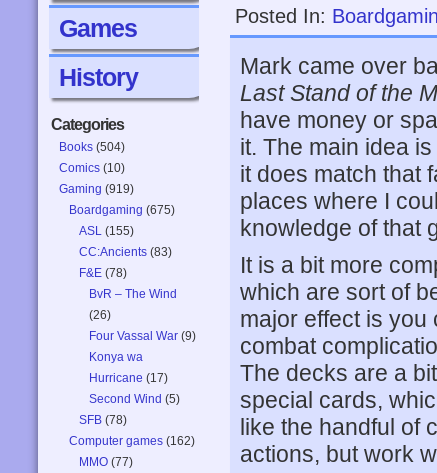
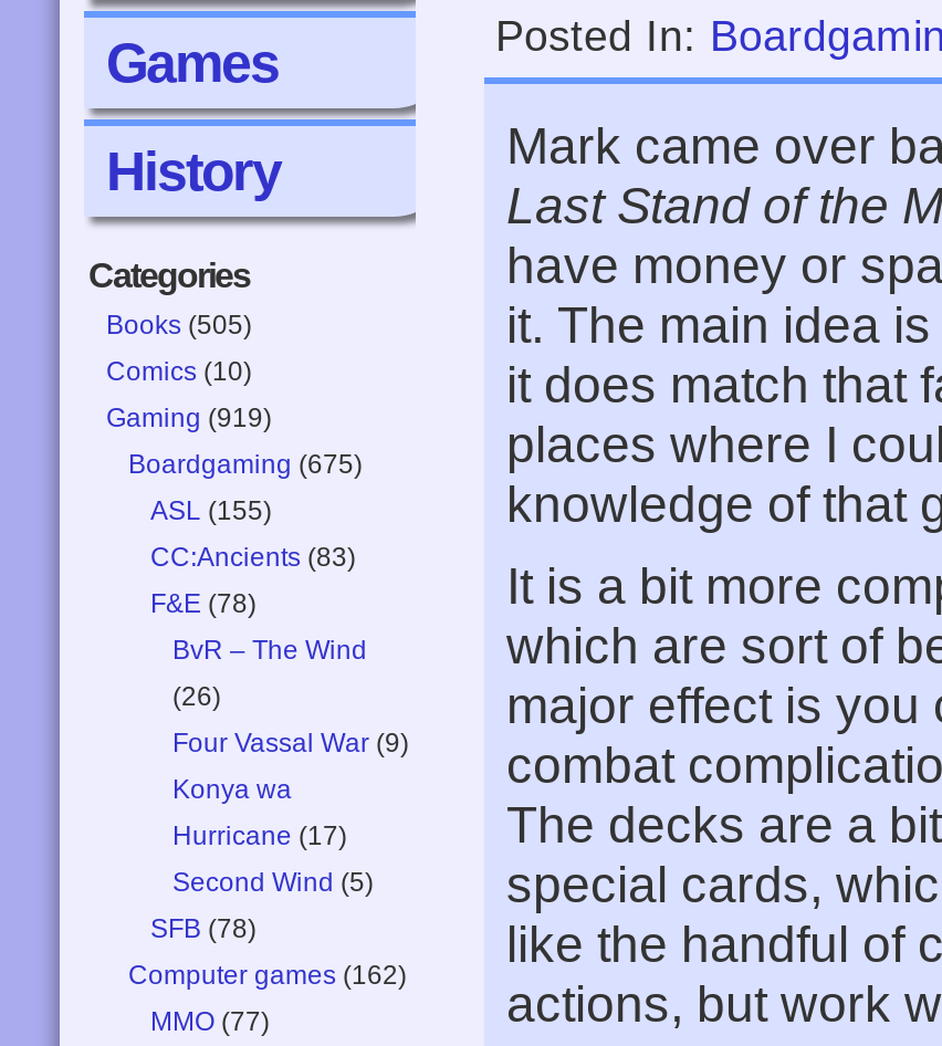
[59,140,125,154] Books (504) -> [106,310,252,341] Books (505)

